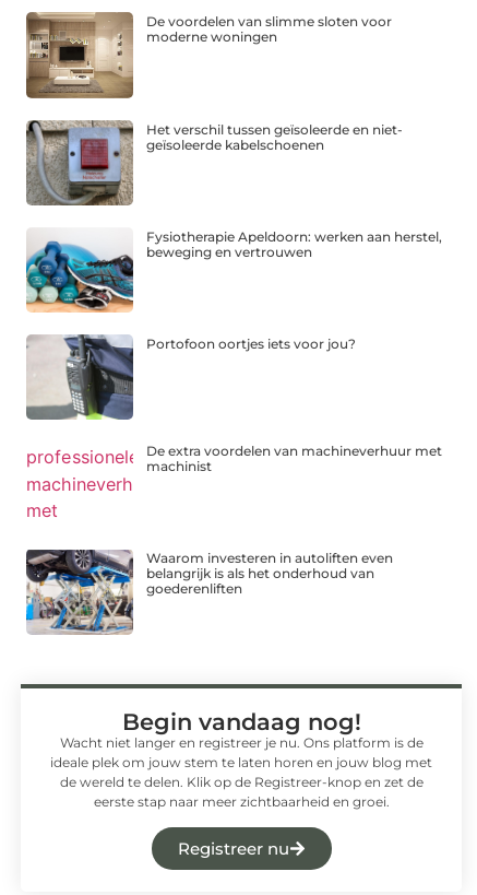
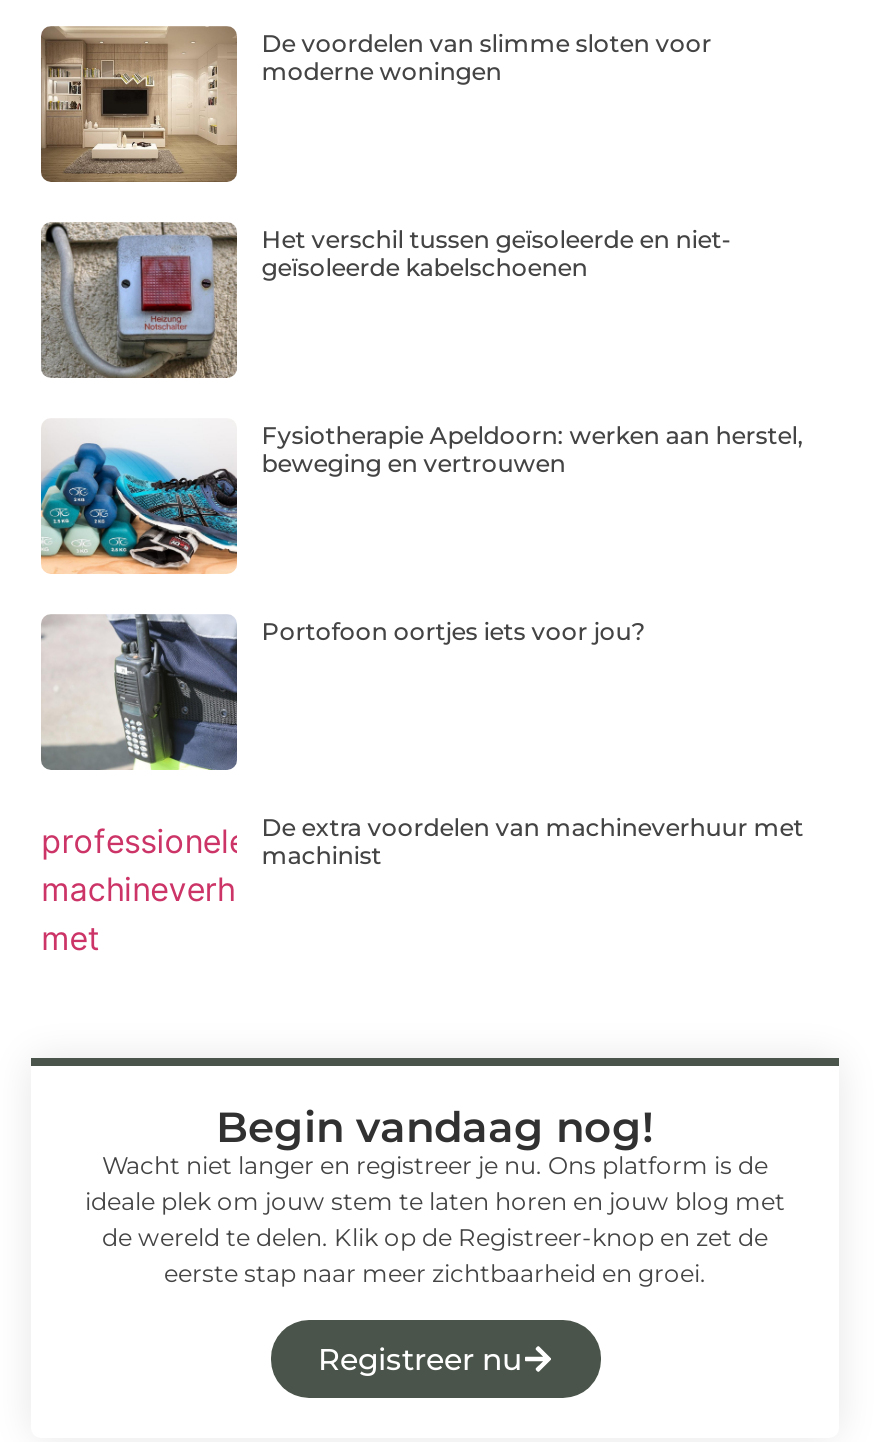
[25,549,393,635] [image] | Waarom investeren in autoliften even | belangrijk is als het onderhoud van | goederenliften -> none

